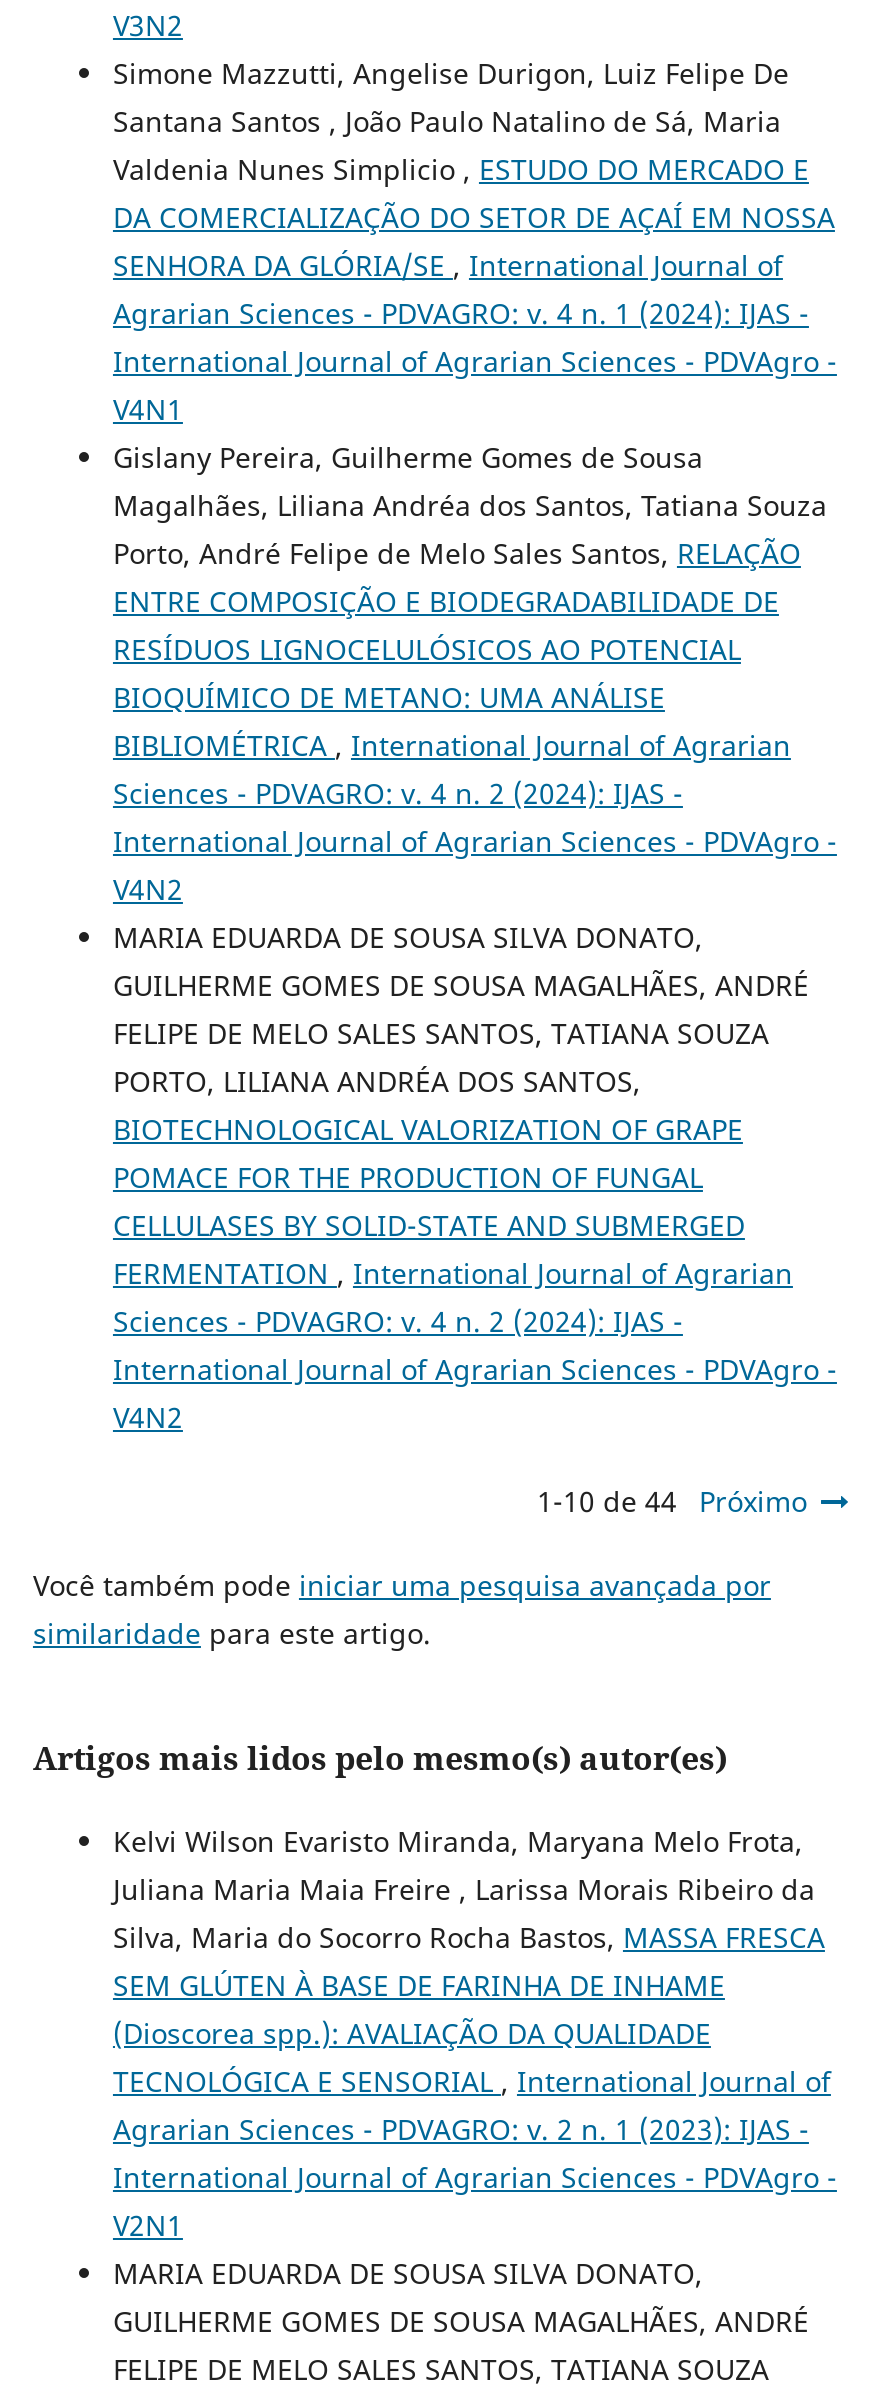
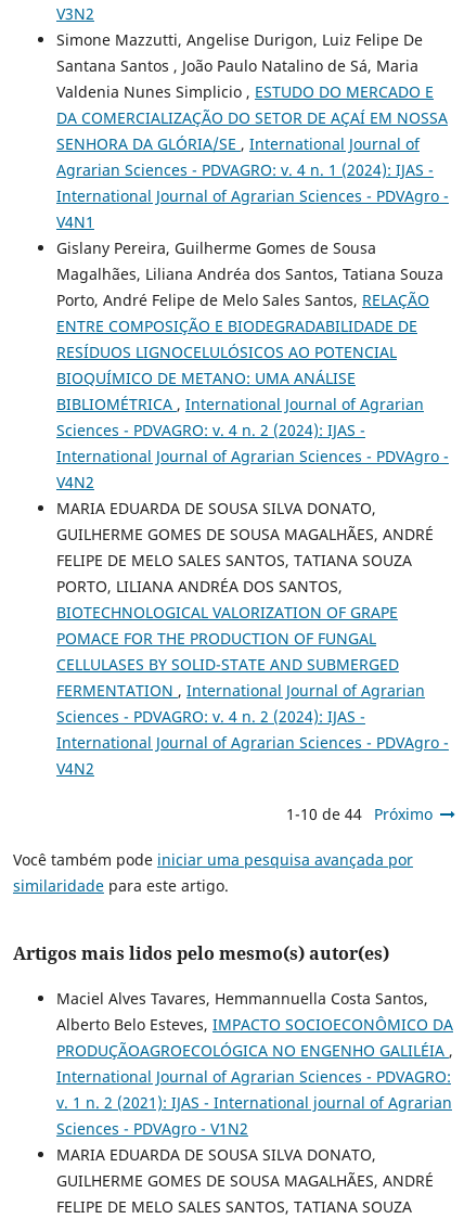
[113,1821,837,2243] Kelvi Wilson Evaristo Miranda, Maryana Melo Frota, | Juliana Maria Maia Freire , Larissa Morais Ribeiro da | Silva, Maria do Socorro Rocha Bastos, MASSA FRESCA | SEM GLÚTEN À BASE DE FARINHA DE INHAME | (Dioscorea spp.): AVALIAÇÃO DA QUALIDADE | TECNOLÓGICA E SENSORIAL, International Journal of | Agrarian Sciences - PDVAGRO: v. 2 n. 1 (2023): IJAS - | International Journal of Agrarian Sciences - PDVAgro - | V2N1 -> [56,988,453,1138] Maciel Alves Tavares, Hemmannuella Costa Santos, | Alberto Belo Esteves, IMPACTO SOCIOECONÔMICO DA | PRODUÇÃOAGROECOLÓGICA NO ENGENHO GALILÉIA, | International Journal of Agrarian Sciences - PDVAGRO: | v. 1 n. 2 (2021): IJAS - International journal of Agrarian | Sciences - PDVAgro - V1N2

